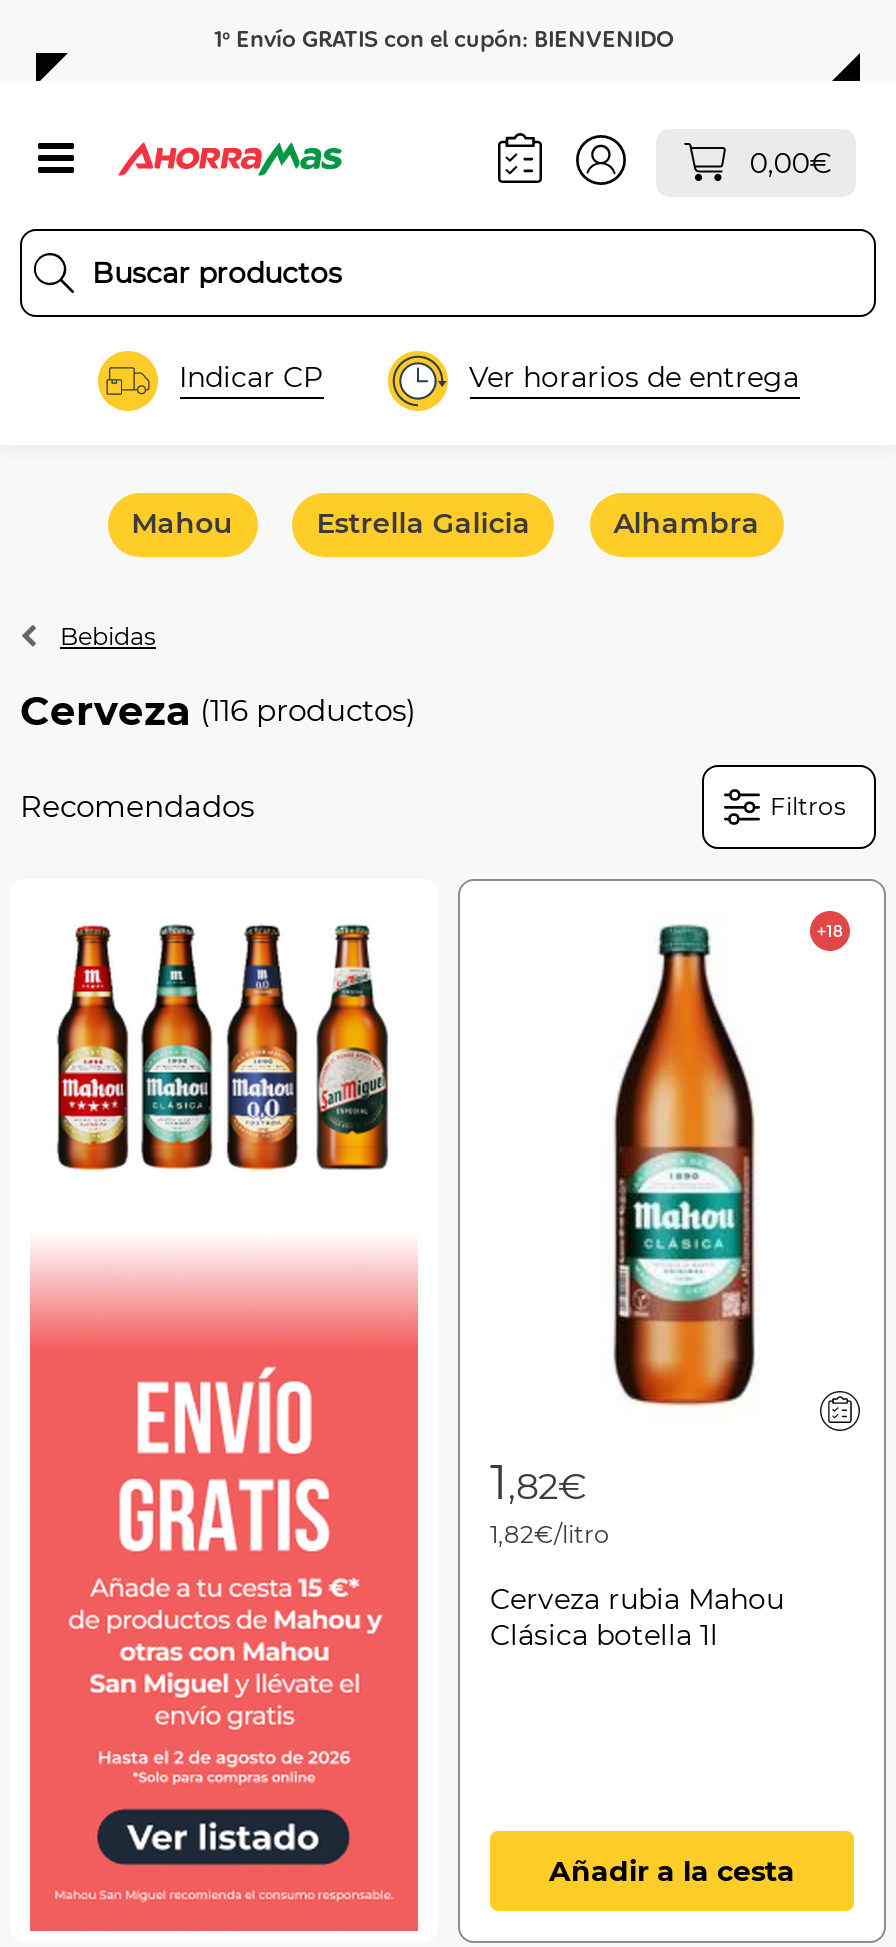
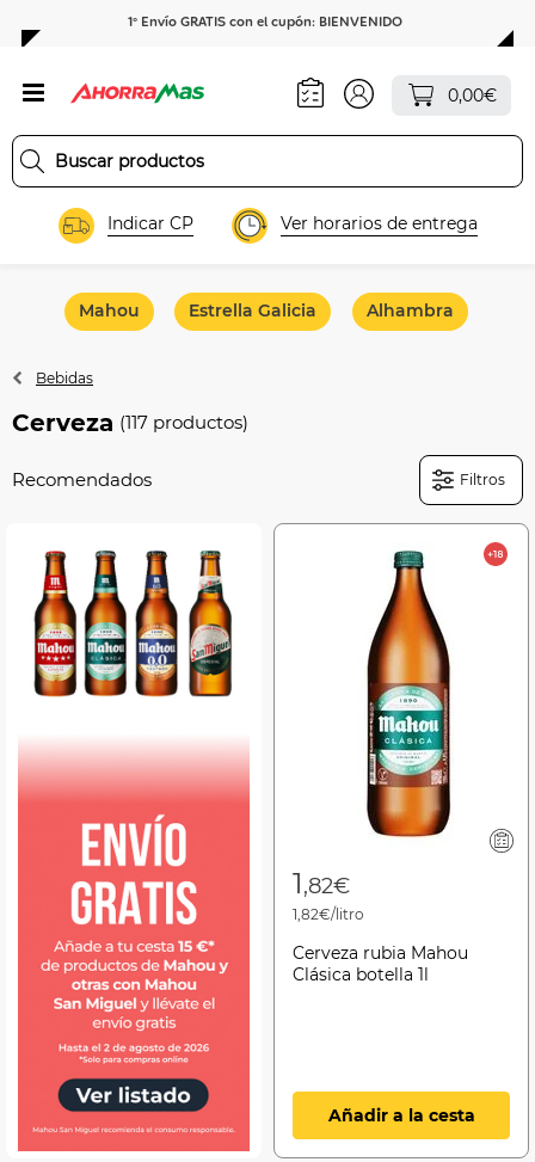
[20,687,416,735] Cerveza (116 productos) -> [12,408,248,437] Cerveza (117 productos)

